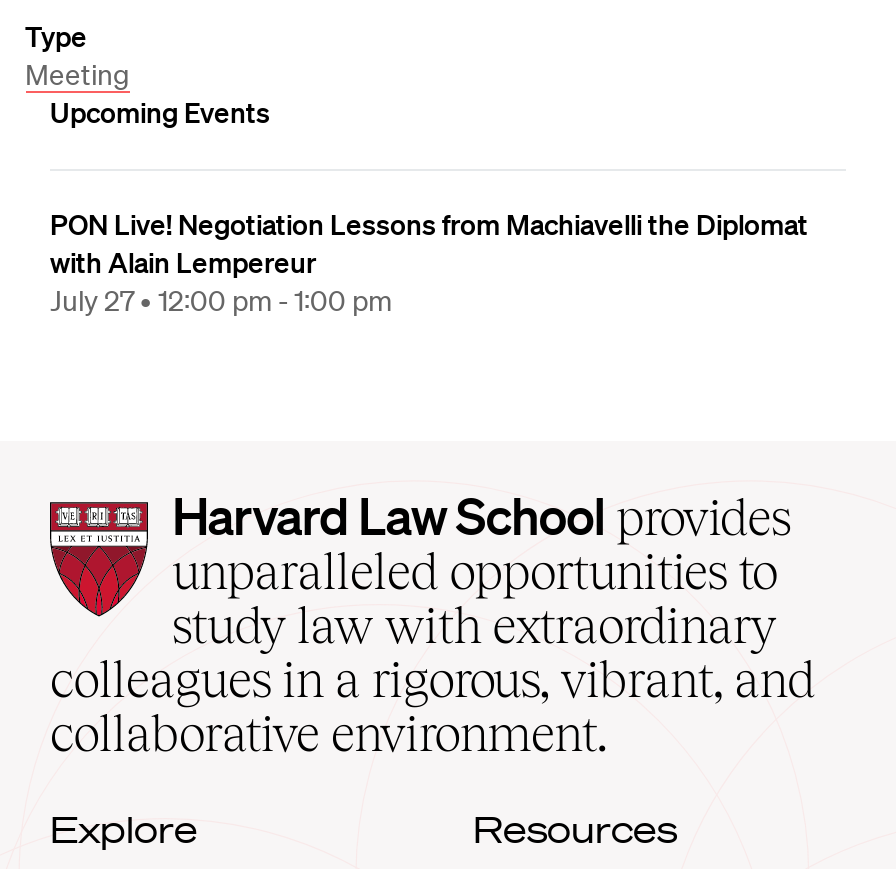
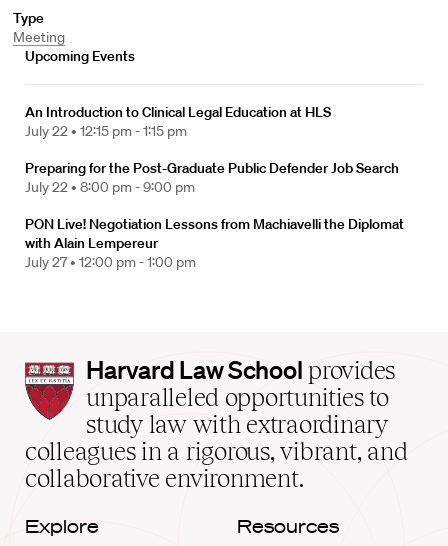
none -> [25,103,399,196] An Introduction to Clinical Legal Education at HLS | July 22 • 12:15 pm - 1:15 pm | Preparing for the Post-Graduate Public Defender Job Search | July 22 • 8:00 pm - 9:00 pm

